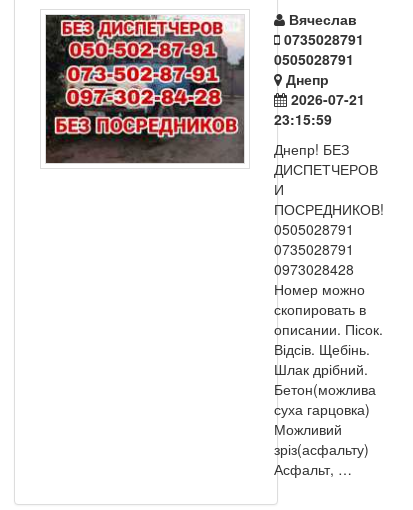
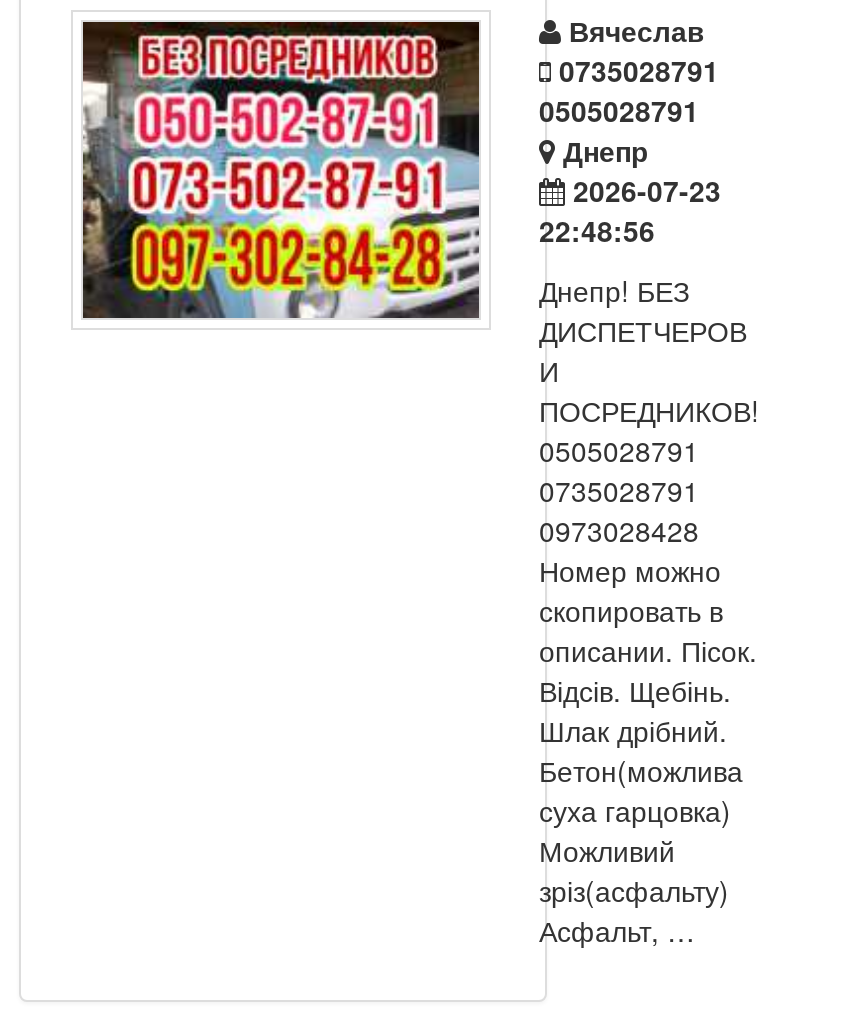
[45,14,332,164] [image] | 23:15:59 -> [81,20,655,320] [image] | 22:48:56
[291,89,365,109] 2026-07-21 -> [573,170,721,210] 2026-07-23

